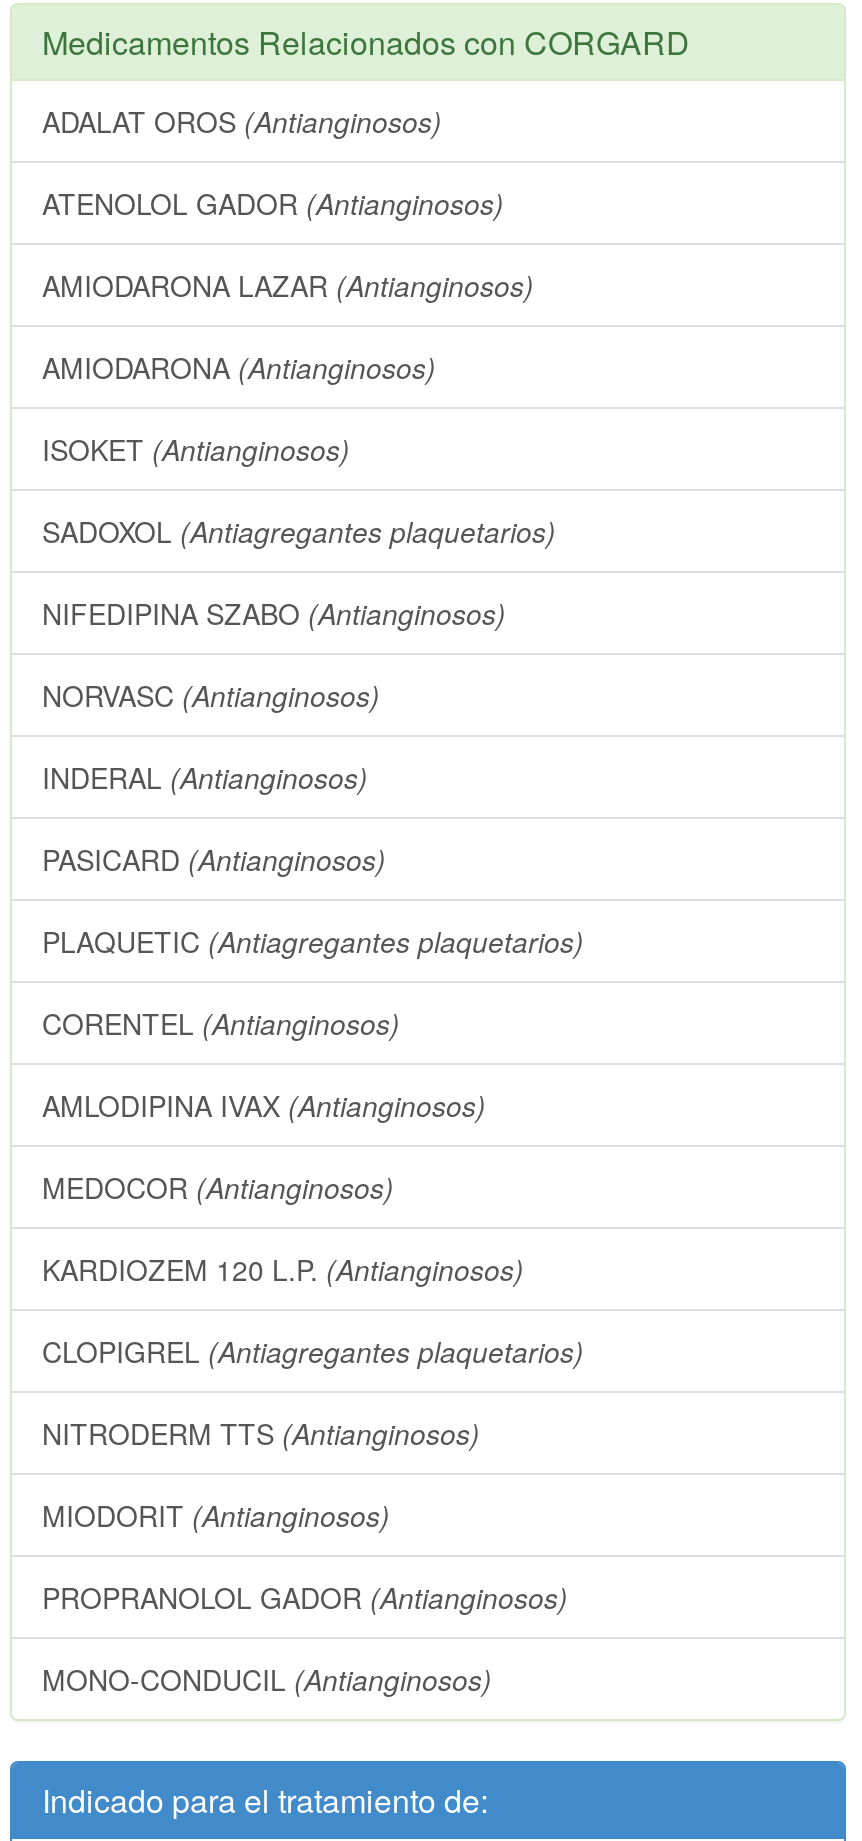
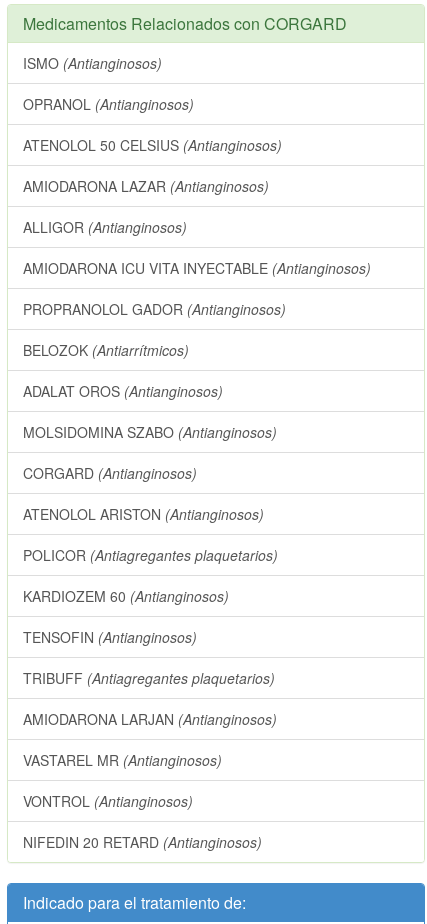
moved [42,101,442,141] -> [23,381,223,401]: ADALAT OROS (Antianginosos)
[42,183,504,223] ATENOLOL GADOR (Antianginosos) -> [23,53,282,155] ISMO (Antianginosos) | OPRANOL (Antianginosos) | ATENOLOL 50 CELSIUS (Antianginosos)
moved [42,265,534,305] -> [23,176,269,196]: AMIODARONA LAZAR (Antianginosos)
[42,347,584,1535] AMIODARONA (Antianginosos) | ISOKET (Antianginosos) | SADOXOL (Antiagregantes plaquetarios) | NIFEDIPINA SZABO (Antianginosos) | NORVASC (Antianginosos) | INDERAL (Antianginosos) | PASICARD (Antianginosos) | PLAQUETIC (Antiagregantes plaquetarios) | CORENTEL (Antianginosos) | AMLODIPINA IVAX (Antianginosos) | MEDOCOR (Antianginosos) | KARDIOZEM 120 L.P. (Antianginosos) | CLOPIGREL (Antiagregantes plaquetarios) | NITRODERM TTS (Antianginosos) | MIODORIT (Antianginosos) -> [23,217,371,278] ALLIGOR (Antianginosos) | AMIODARONA ICU VITA INYECTABLE (Antianginosos)
moved [42,1577,568,1617] -> [23,299,286,319]: PROPRANOLOL GADOR (Antianginosos)
[42,1659,492,1699] MONO-CONDUCIL (Antianginosos) -> [23,340,278,852] BELOZOK (Antiarrítmicos) | MOLSIDOMINA SZABO (Antianginosos) | CORGARD (Antianginosos) | ATENOLOL ARISTON (Antianginosos) | POLICOR (Antiagregantes plaquetarios) | KARDIOZEM 60 (Antianginosos) | TENSOFIN (Antianginosos) | TRIBUFF (Antiagregantes plaquetarios) | AMIODARONA LARJAN (Antianginosos) | VASTAREL MR (Antianginosos) | VONTROL (Antianginosos) | NIFEDIN 20 RETARD (Antianginosos)

